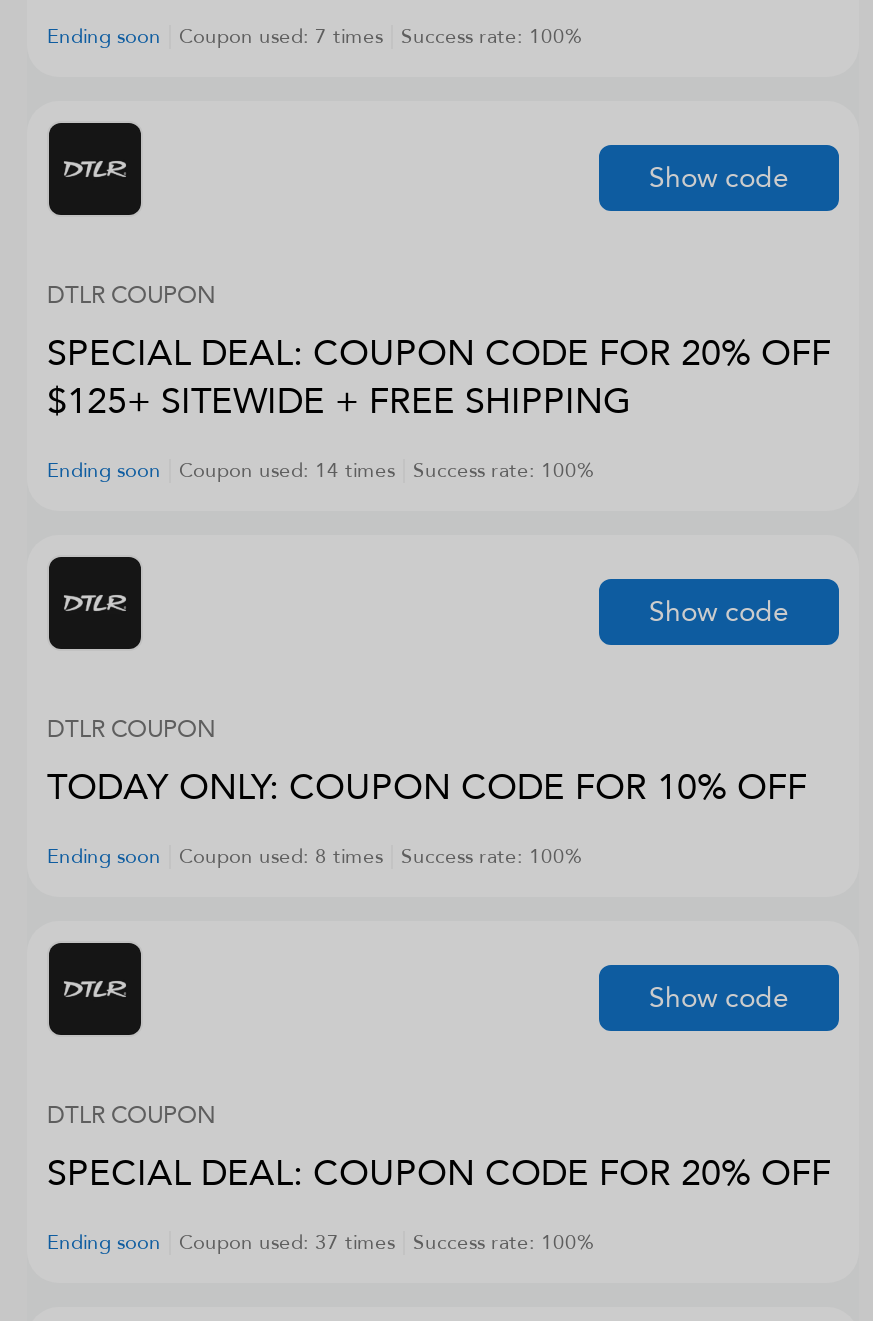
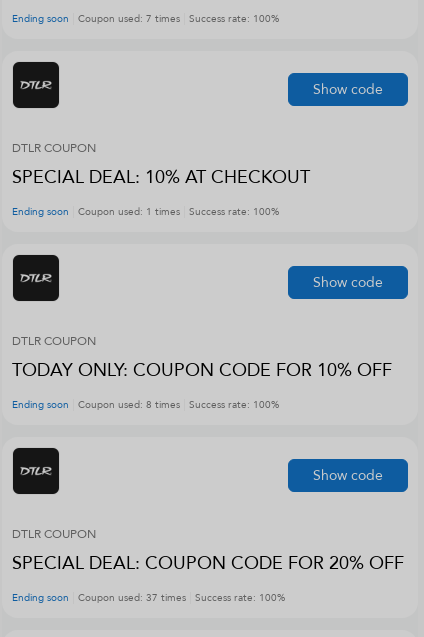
[47,329,831,427] SPECIAL DEAL: COUPON CODE FOR 20% OFF | $125+ SITEWIDE + FREE SHIPPING -> [12,165,310,190] SPECIAL DEAL: 10% AT CHECKOUT
[179,457,395,485] Coupon used: 14 times -> [78,205,180,219] Coupon used: 1 times

